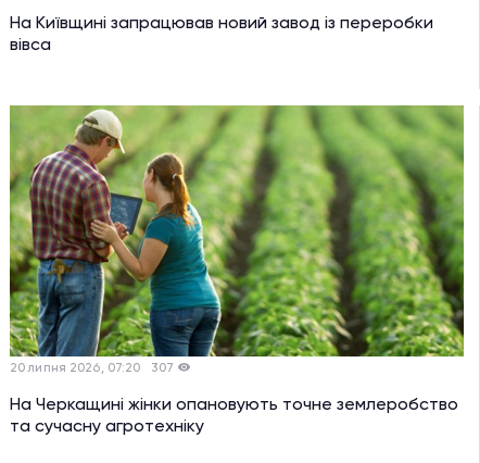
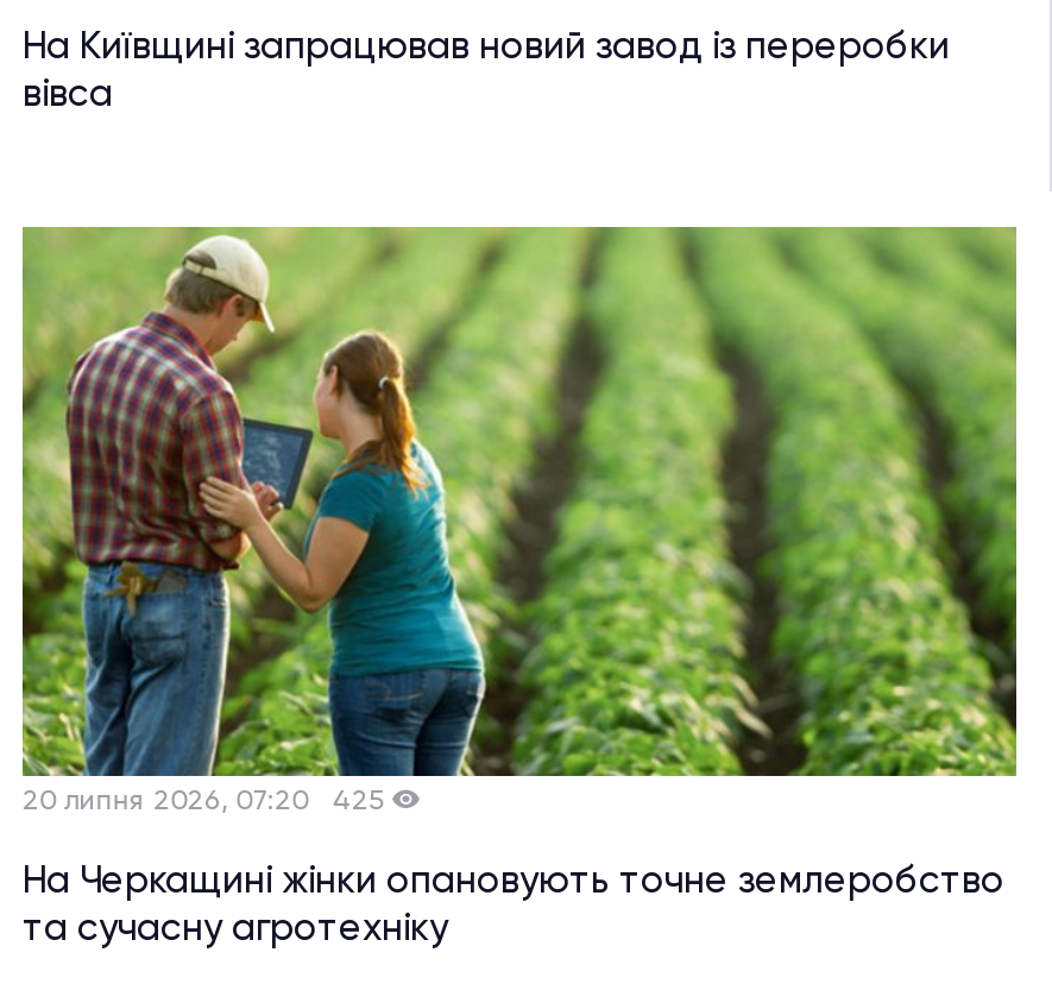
[10,360,174,375] 20 липня 2026, 07:20 307 -> [23,783,383,816] 20 липня 2026, 07:20 425

